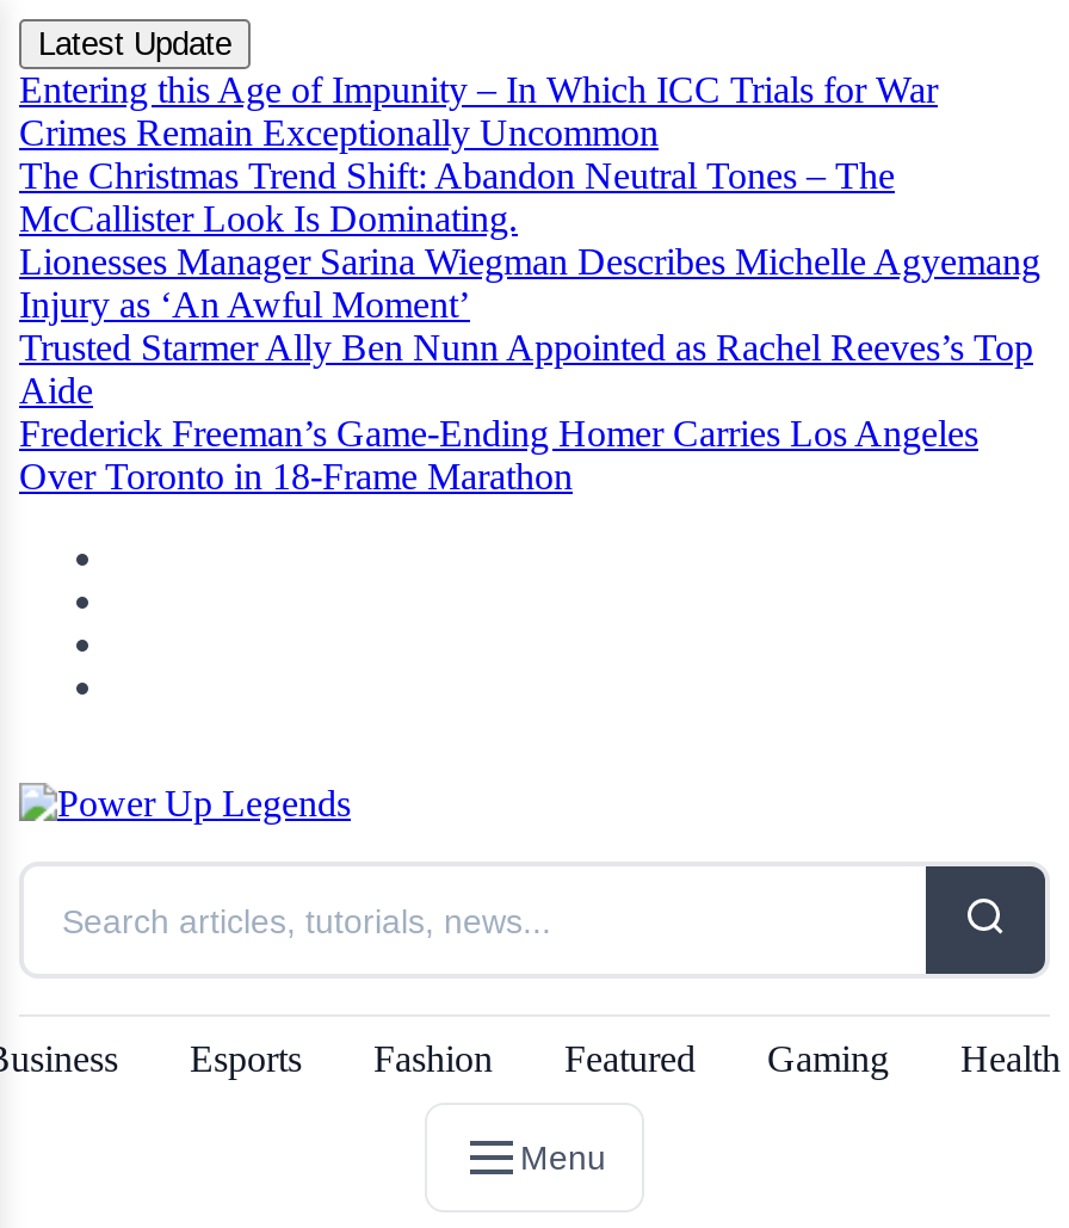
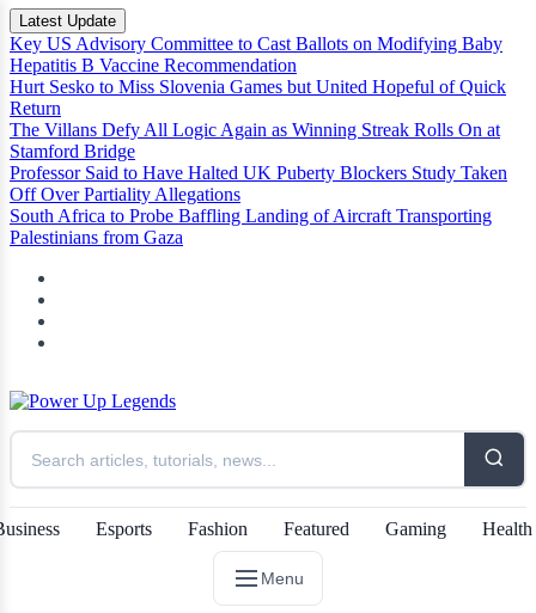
[19,69,1040,496] Entering this Age of Impunity – In Which ICC Trials for War | Crimes Remain Exceptionally Uncommon | The Christmas Trend Shift: Abandon Neutral Tones – The | McCallister Look Is Dominating. | Lionesses Manager Sarina Wiegman Describes Michelle Agyemang | Injury as ‘An Awful Moment’ | Trusted Starmer Ally Ben Nunn Appointed as Rachel Reeves’s Top | Aide | Frederick Freeman’s Game-Ending Homer Carries Los Angeles | Over Toronto in 18-Frame Marathon -> [10,33,507,247] Key US Advisory Committee to Cast Ballots on Modifying Baby | Hepatitis B Vaccine Recommendation | Hurt Sesko to Miss Slovenia Games but United Hopeful of Quick | Return | The Villans Defy All Logic Again as Winning Streak Rolls On at | Stamford Bridge | Professor Said to Have Halted UK Puberty Blockers Study Taken | Off Over Partiality Allegations | South Africa to Probe Baffling Landing of Aircraft Transporting | Palestinians from Gaza

